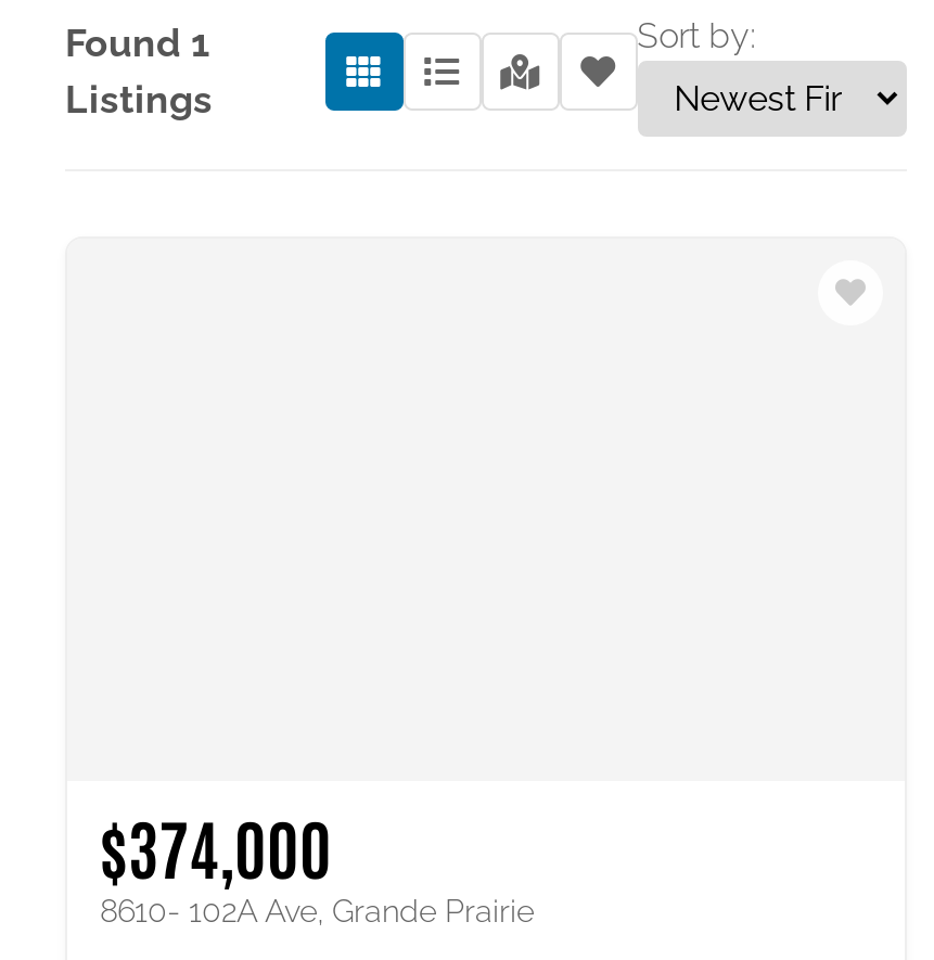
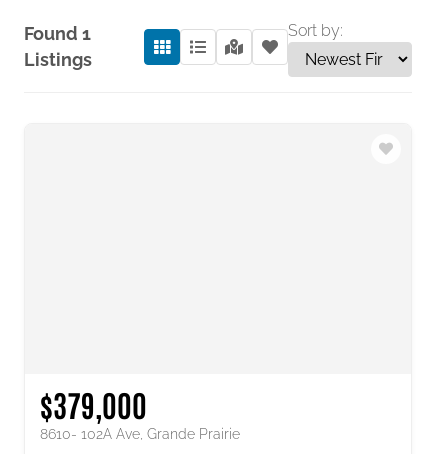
[100,802,332,887] $374,000 -> [40,384,147,423] $379,000

